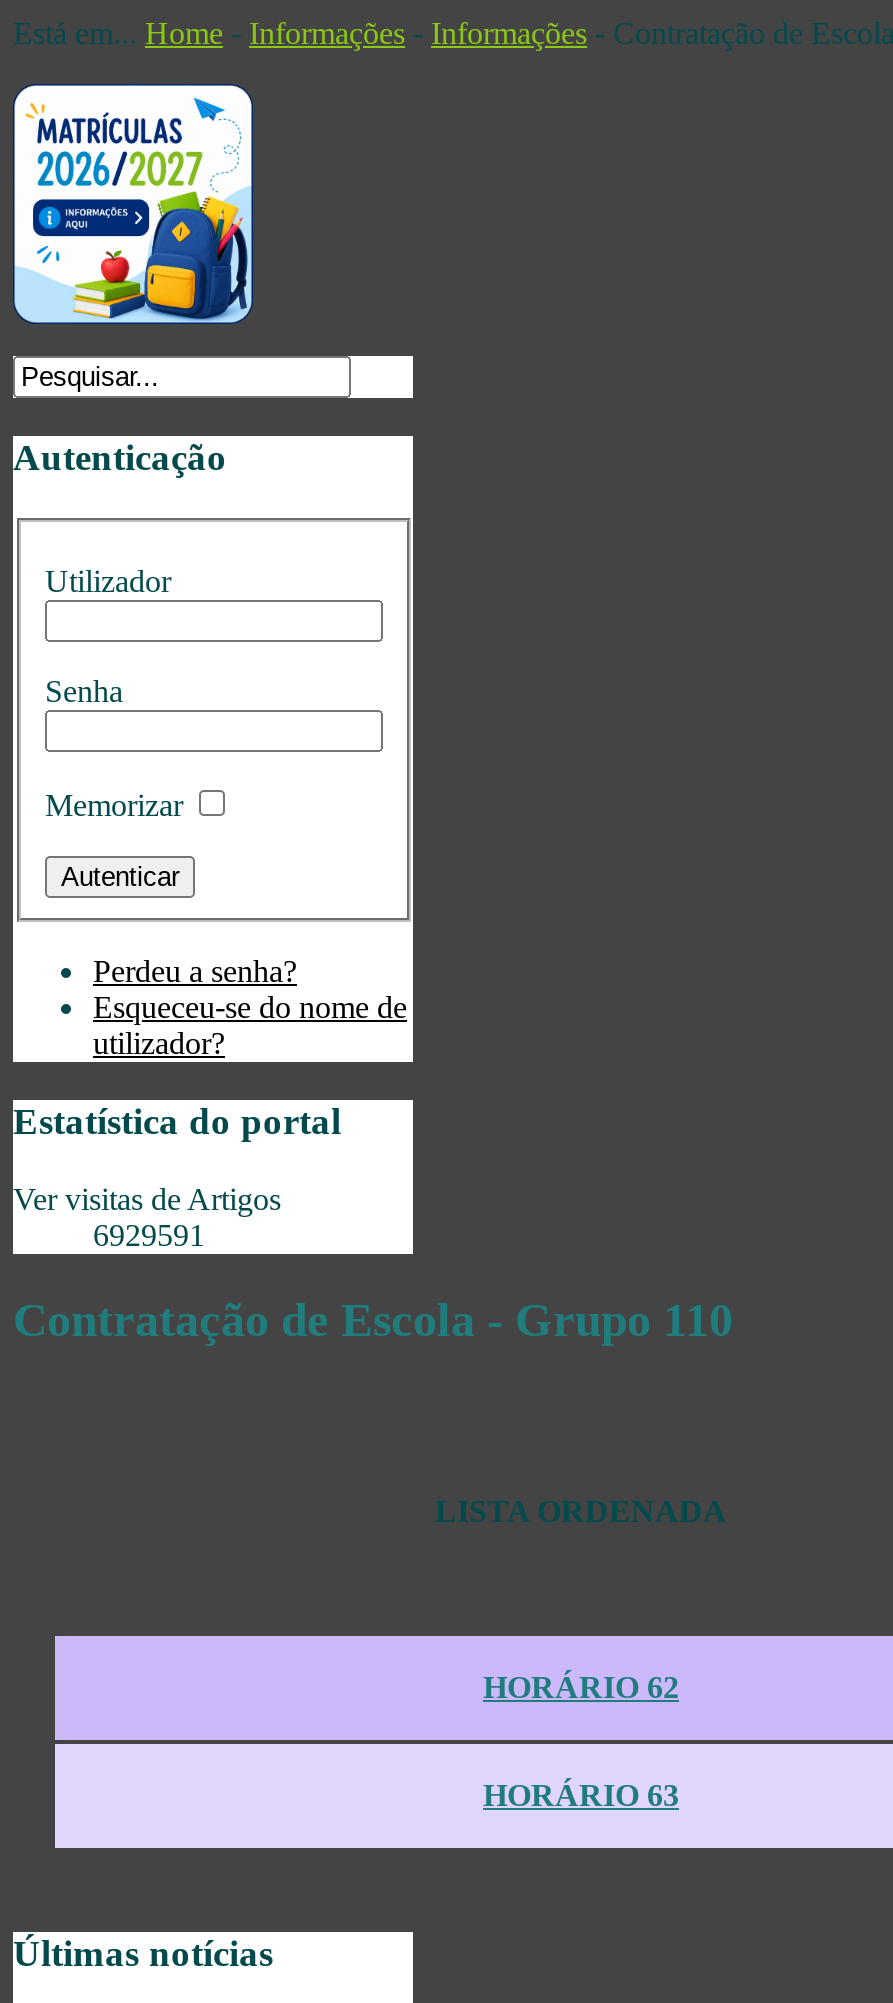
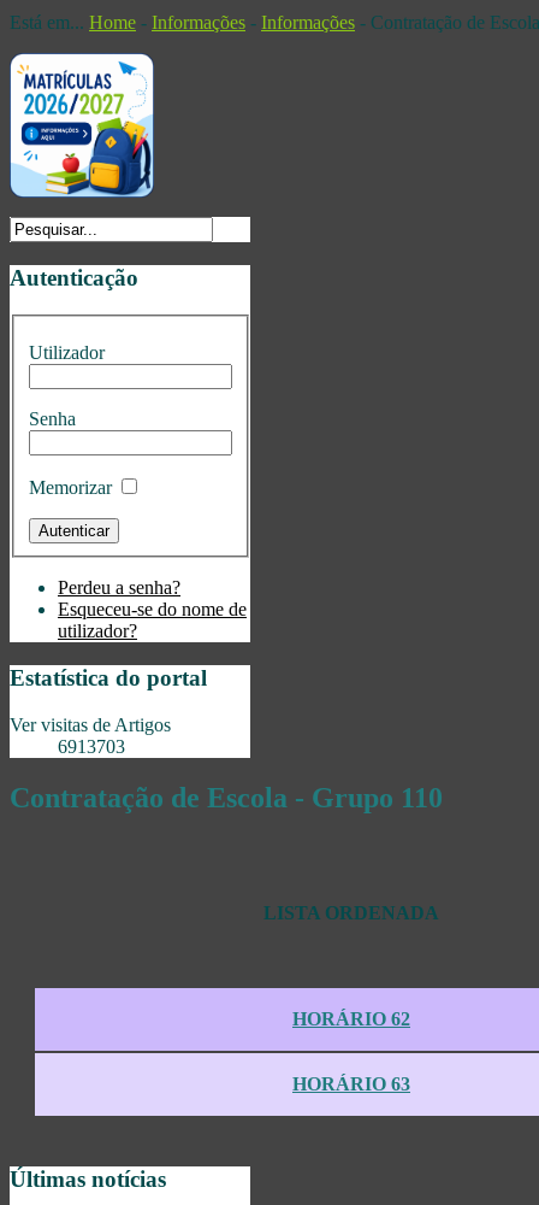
[93,1218,205,1252] 6929591 -> [58,736,125,756] 6913703

